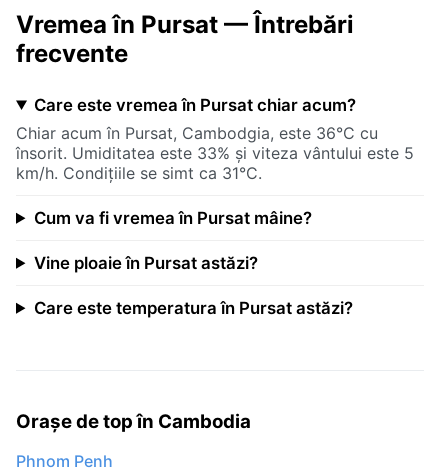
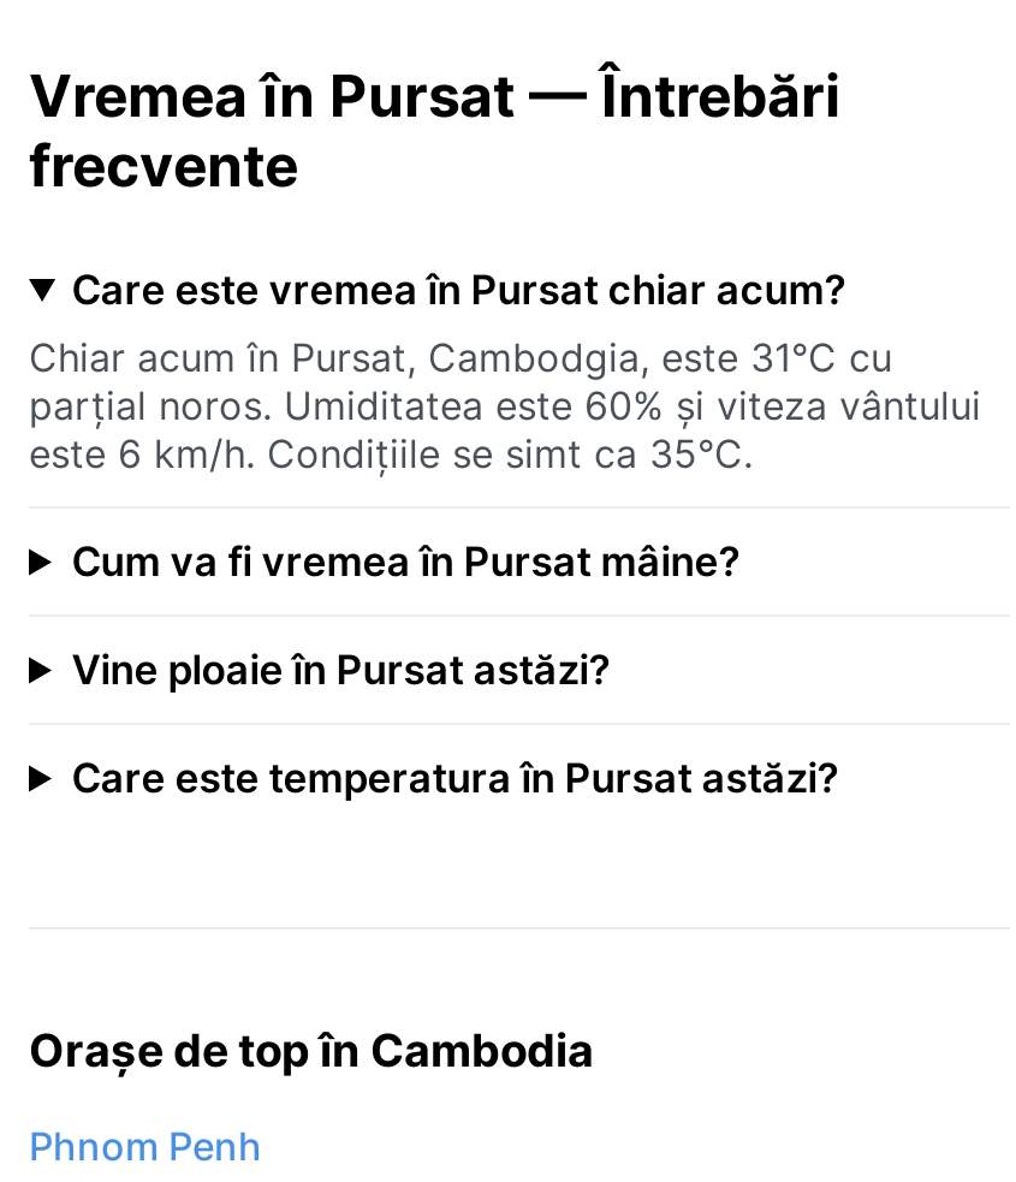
[16,123,414,183] Chiar acum în Pursat, Cambodgia, este 36°C cu | însorit. Umiditatea este 33% și viteza vântului este 5 | km/h. Condițiile se simt ca 31°C. -> [29,333,981,477] Chiar acum în Pursat, Cambodgia, este 31°C cu | parțial noros. Umiditatea este 60% și viteza vântului | este 6 km/h. Condițiile se simt ca 35°C.

